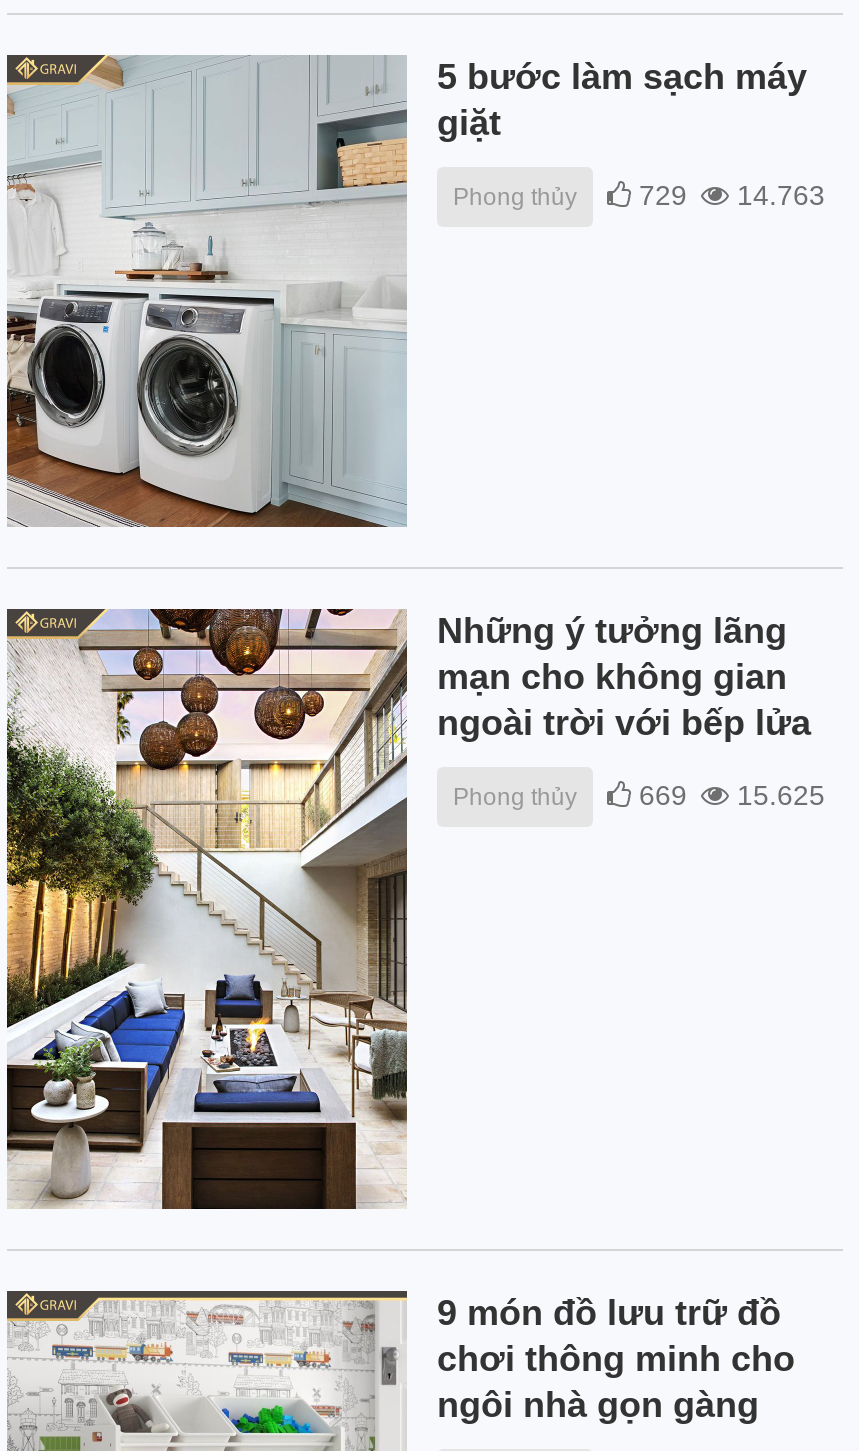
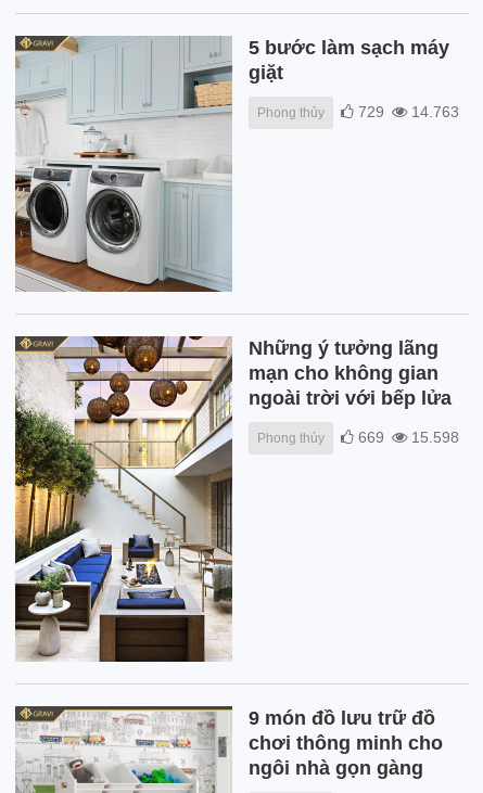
[453,778,825,810] Phong thủy 669 15.625 -> [257,428,459,446] Phong thủy 669 15.598

